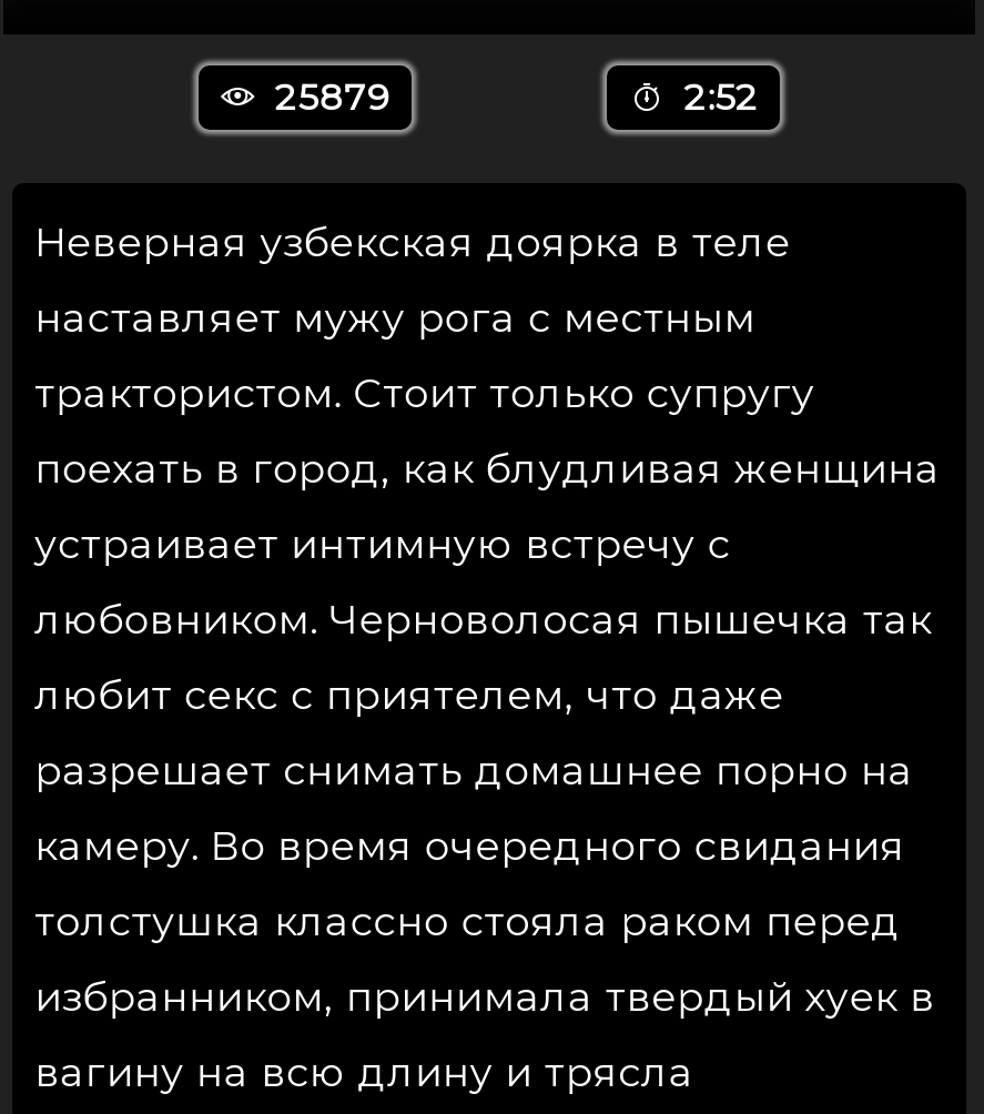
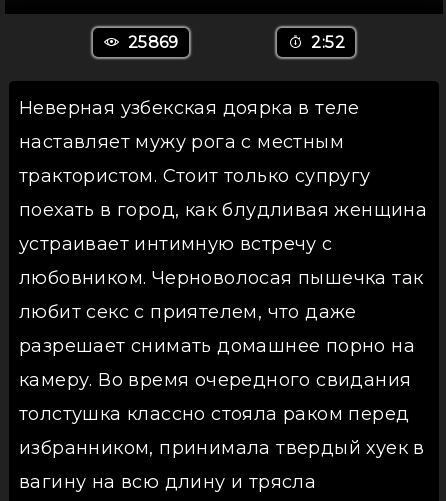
[265,77,390,119] 25879 -> [123,33,179,52] 25869

